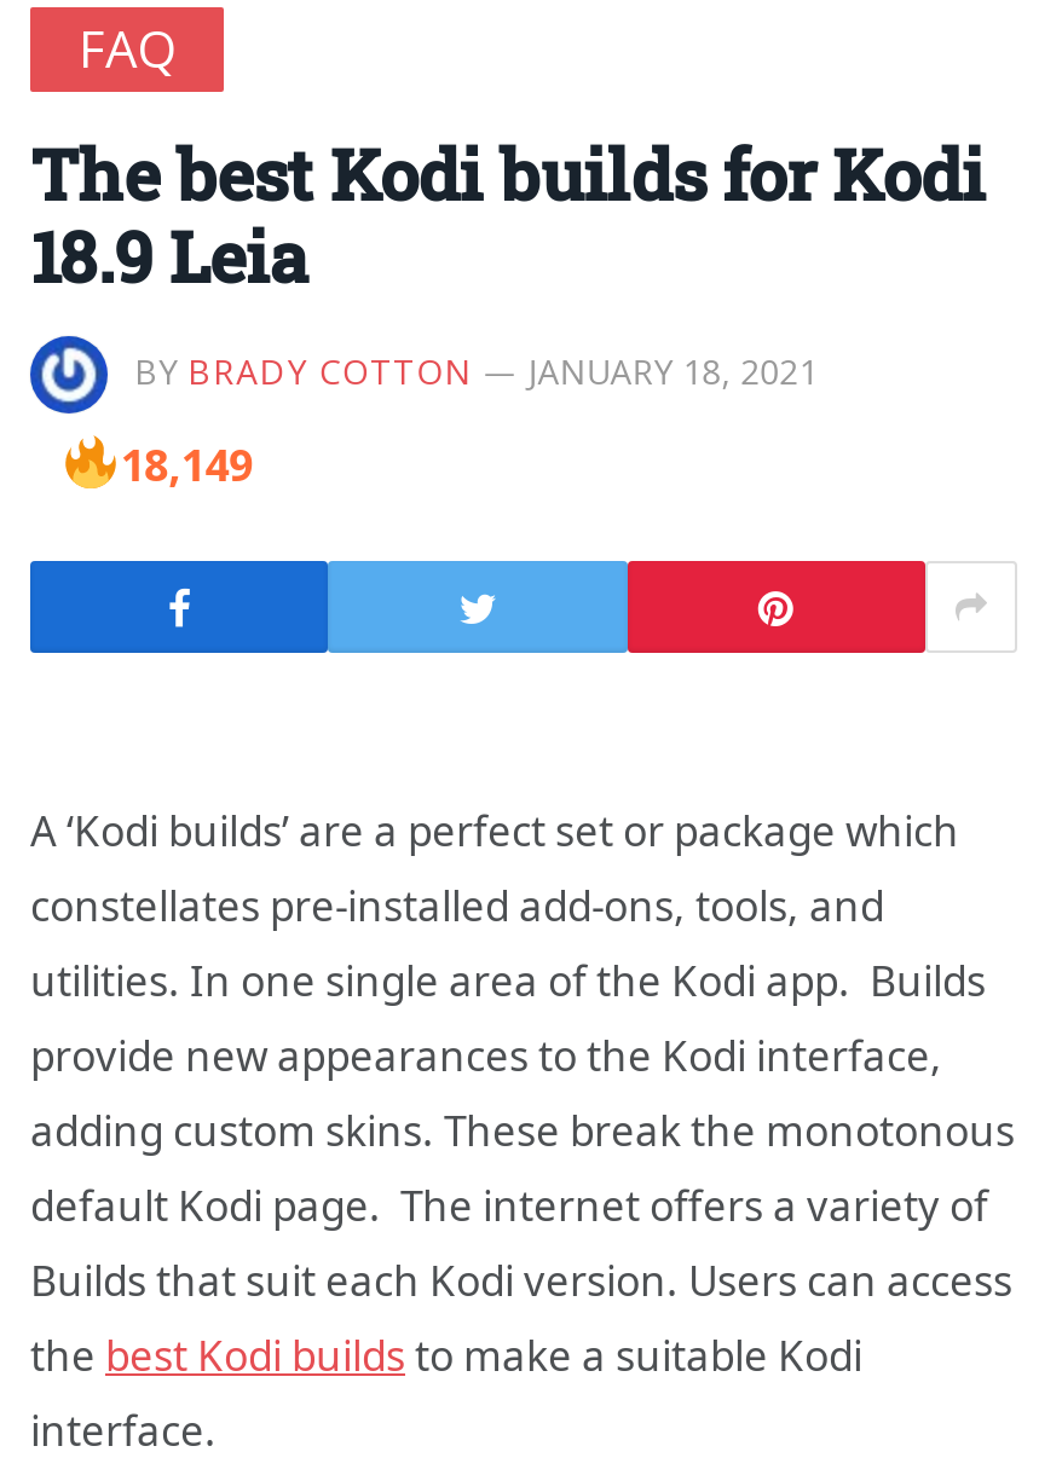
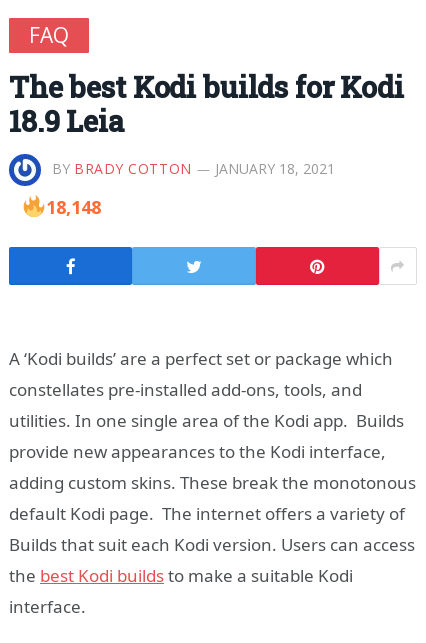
[120,434,253,492] 18,149 -> [46,194,101,218] 18,148

